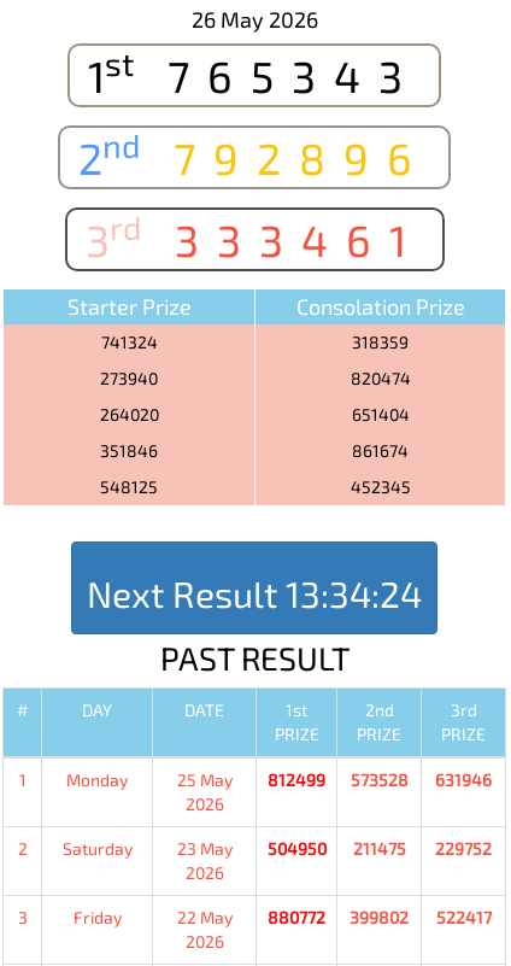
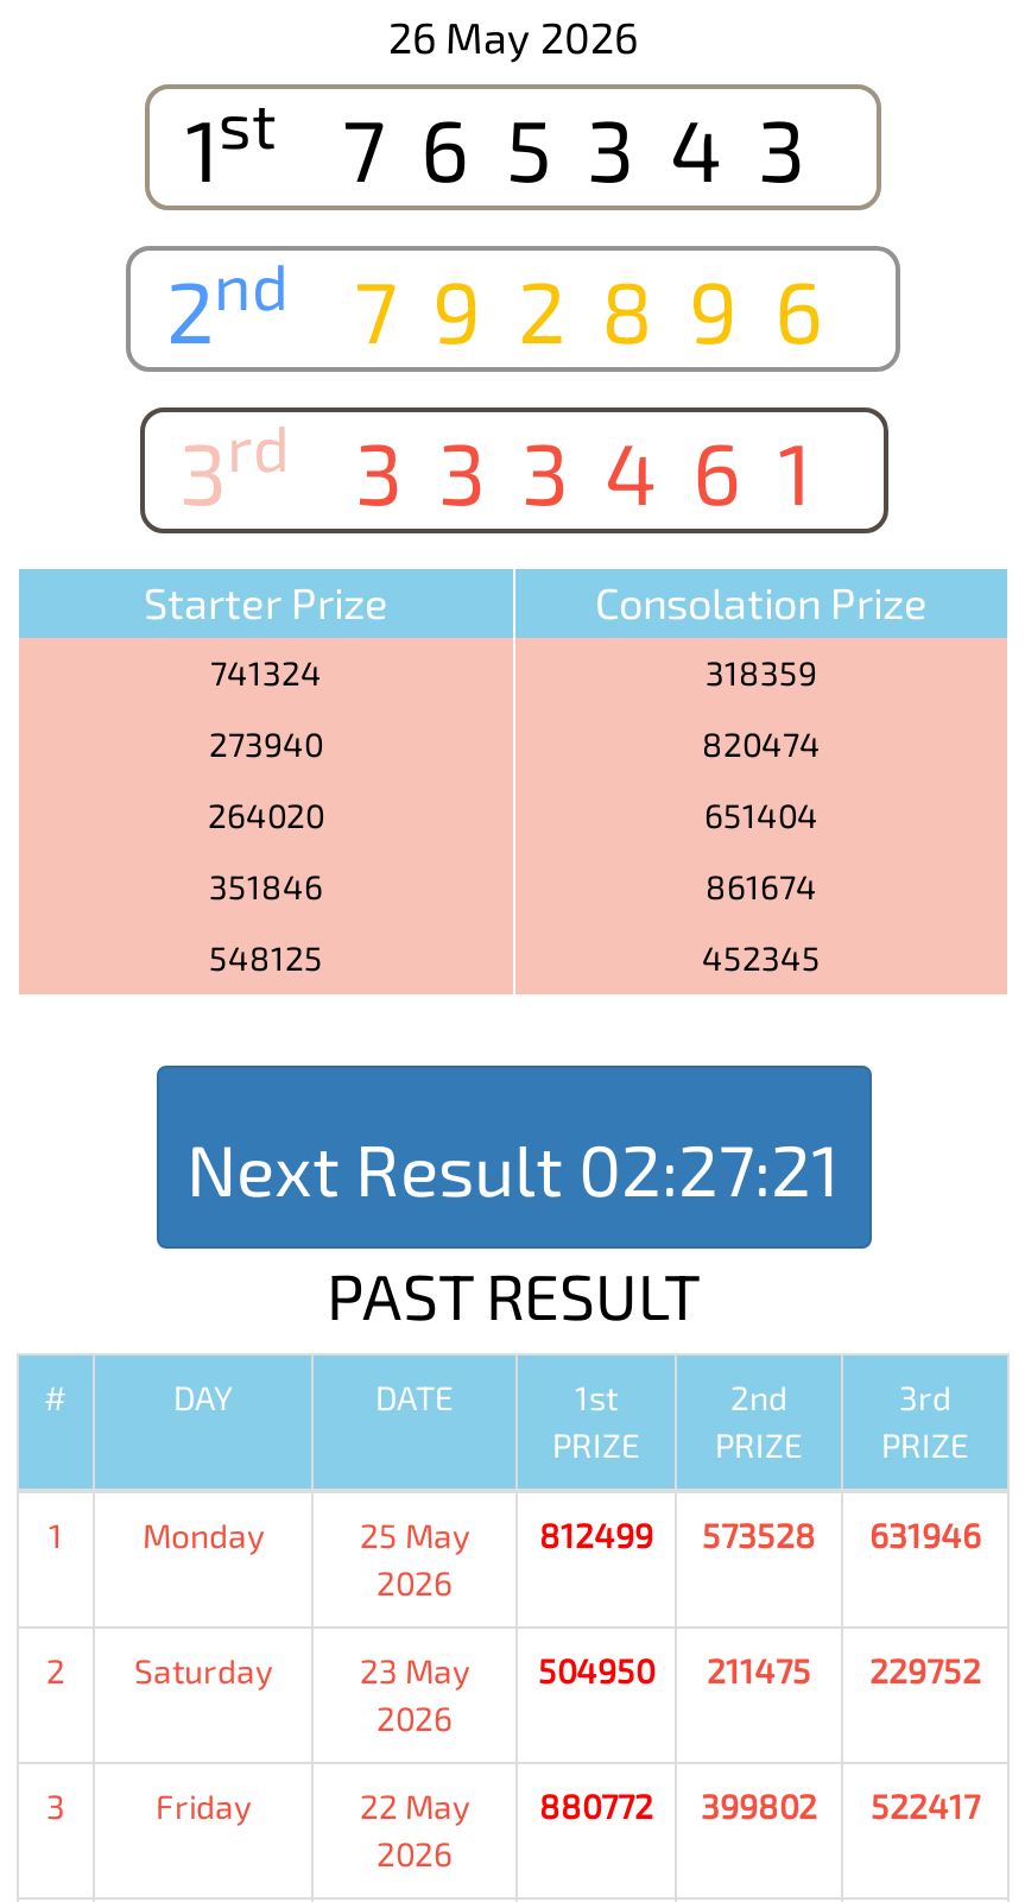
[87,572,422,615] Next Result 13:34:24 -> [186,1125,840,1210] Next Result 02:27:21

